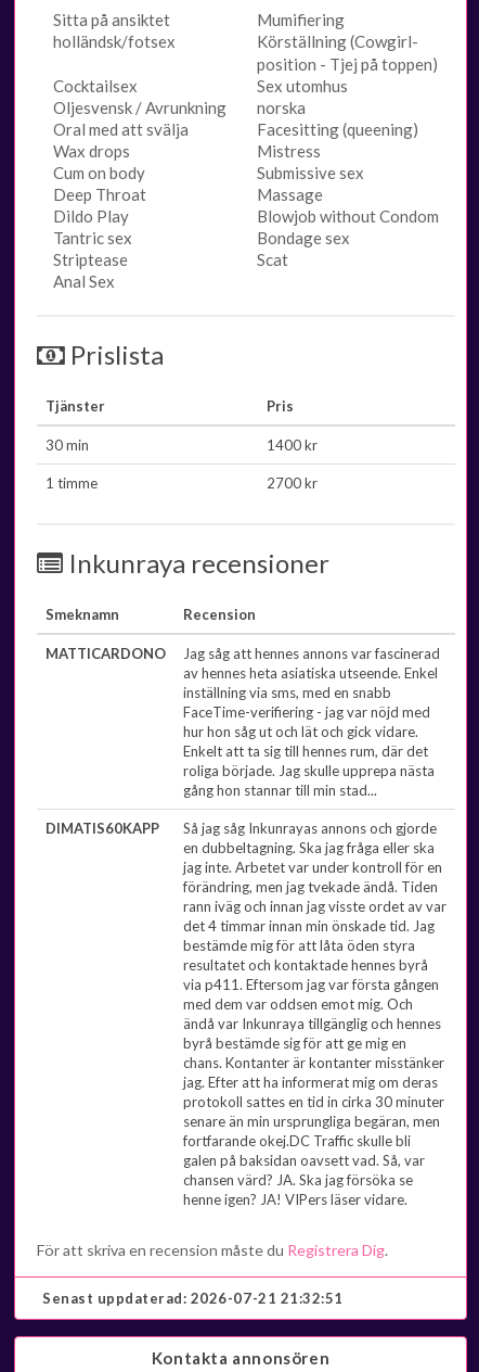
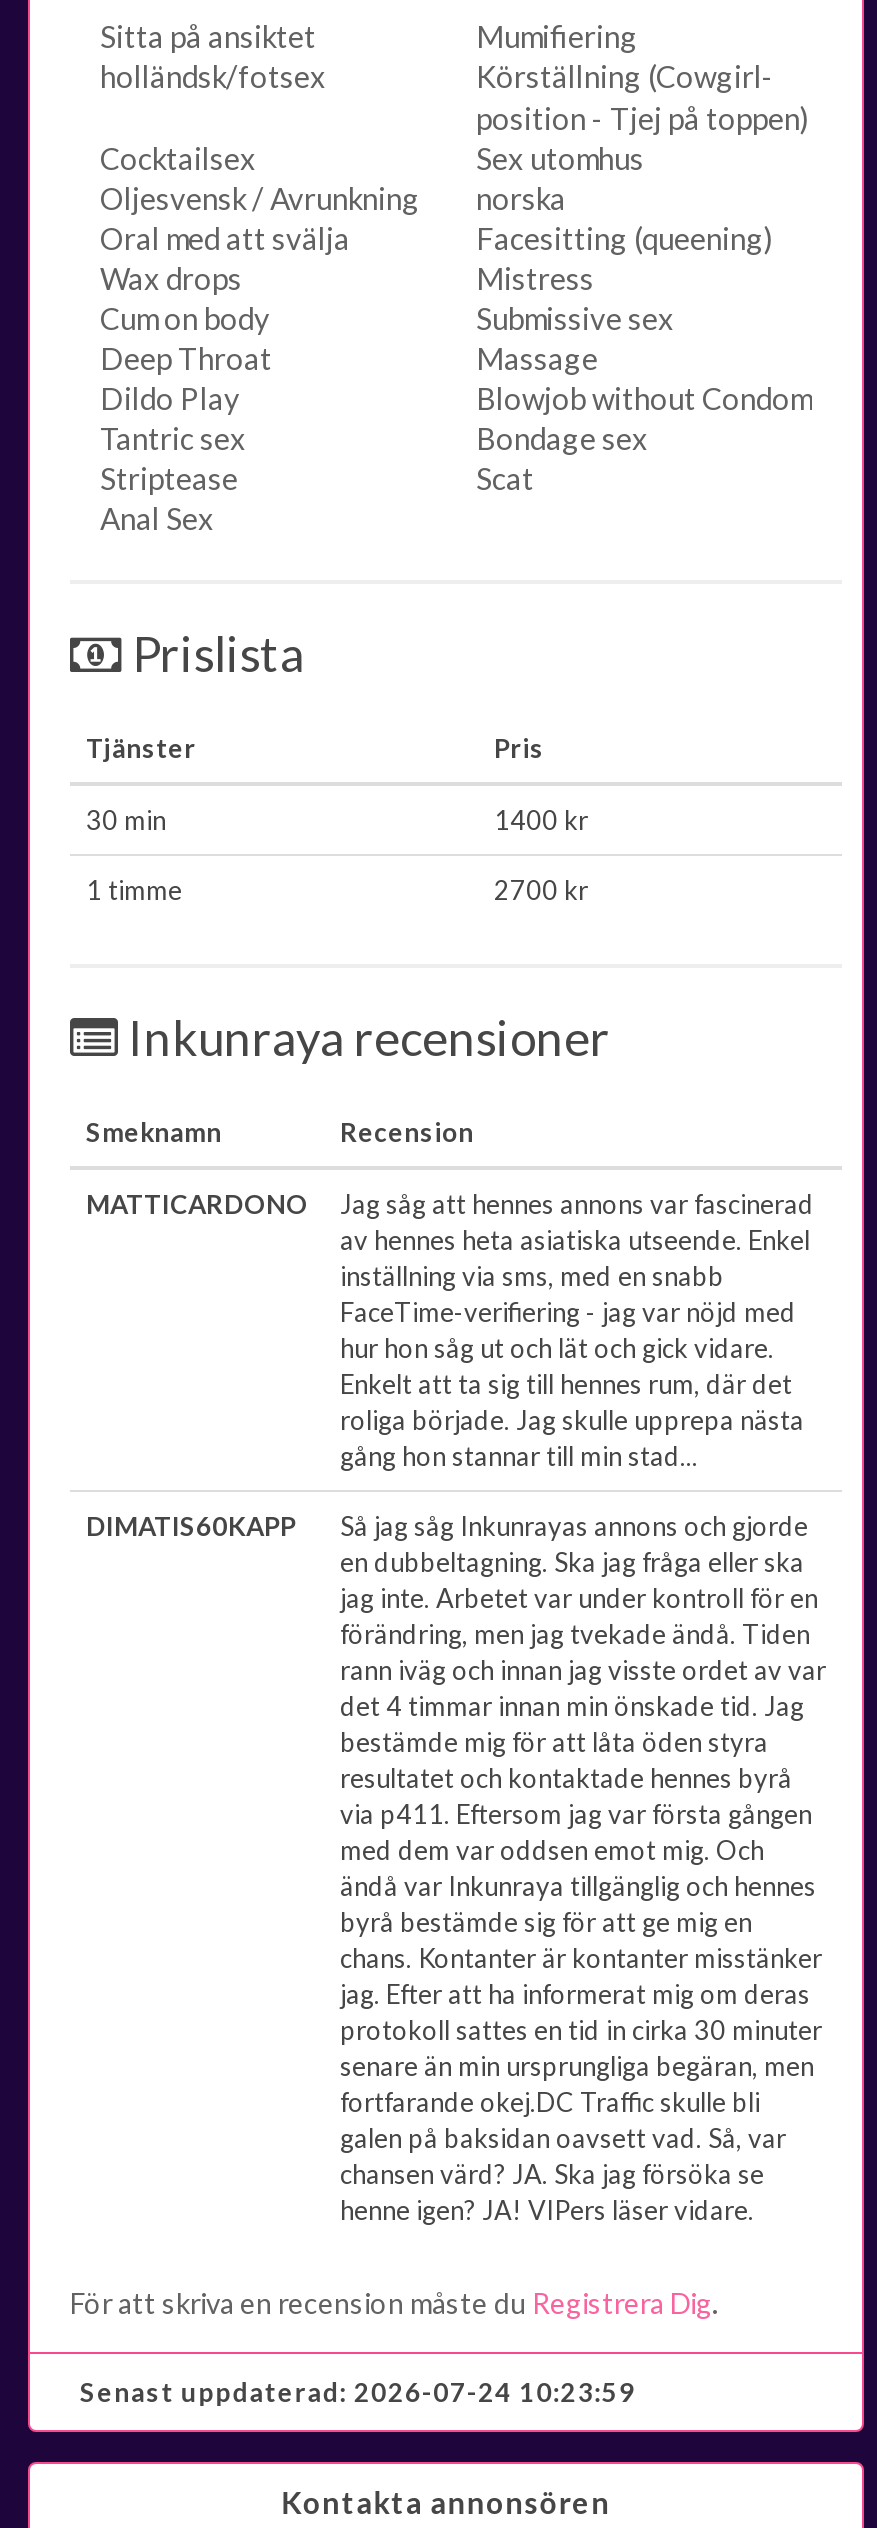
[42,1290,343,1307] Senast uppdaterad: 2026-07-21 21:32:51 -> [80,2376,636,2408] Senast uppdaterad: 2026-07-24 10:23:59

